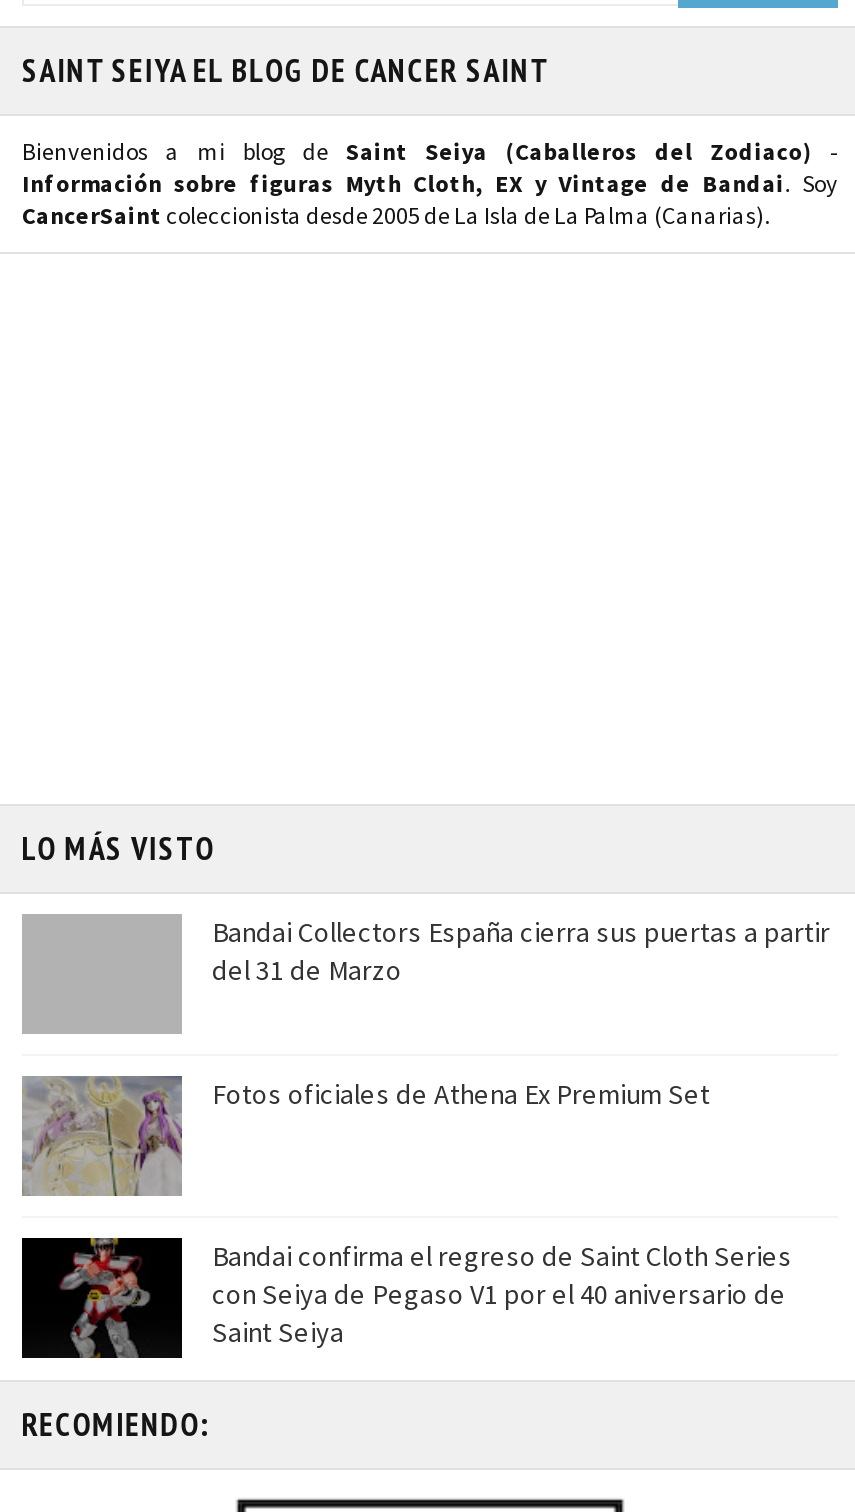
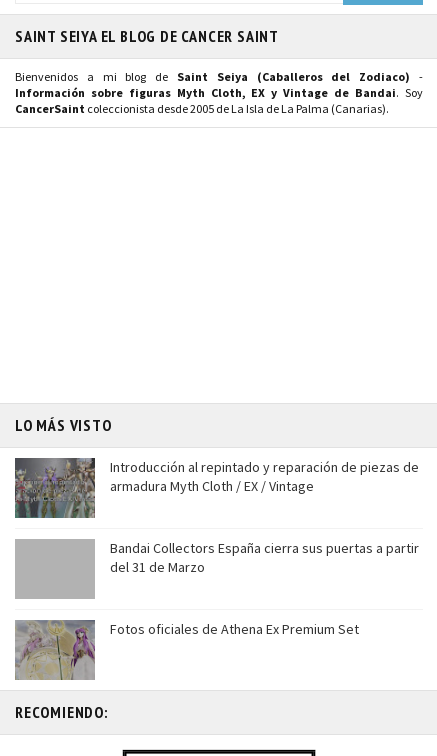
none -> [15,458,419,518] [image] | Introducción al repintado y reparación de piezas de | armadura Myth Cloth / EX / Vintage
moved [20,914,830,1198] -> [14,539,419,681]: [image] | Bandai Collectors España cierra sus puertas a partir | del 31 de Marzo | Fotos oficiales de Athena Ex Premium Set
[22,1236,792,1358] [image] | Bandai confirma el regreso de Saint Cloth Series | con Seiya de Pegaso V1 por el 40 aniversario de | Saint Seiya -> none

